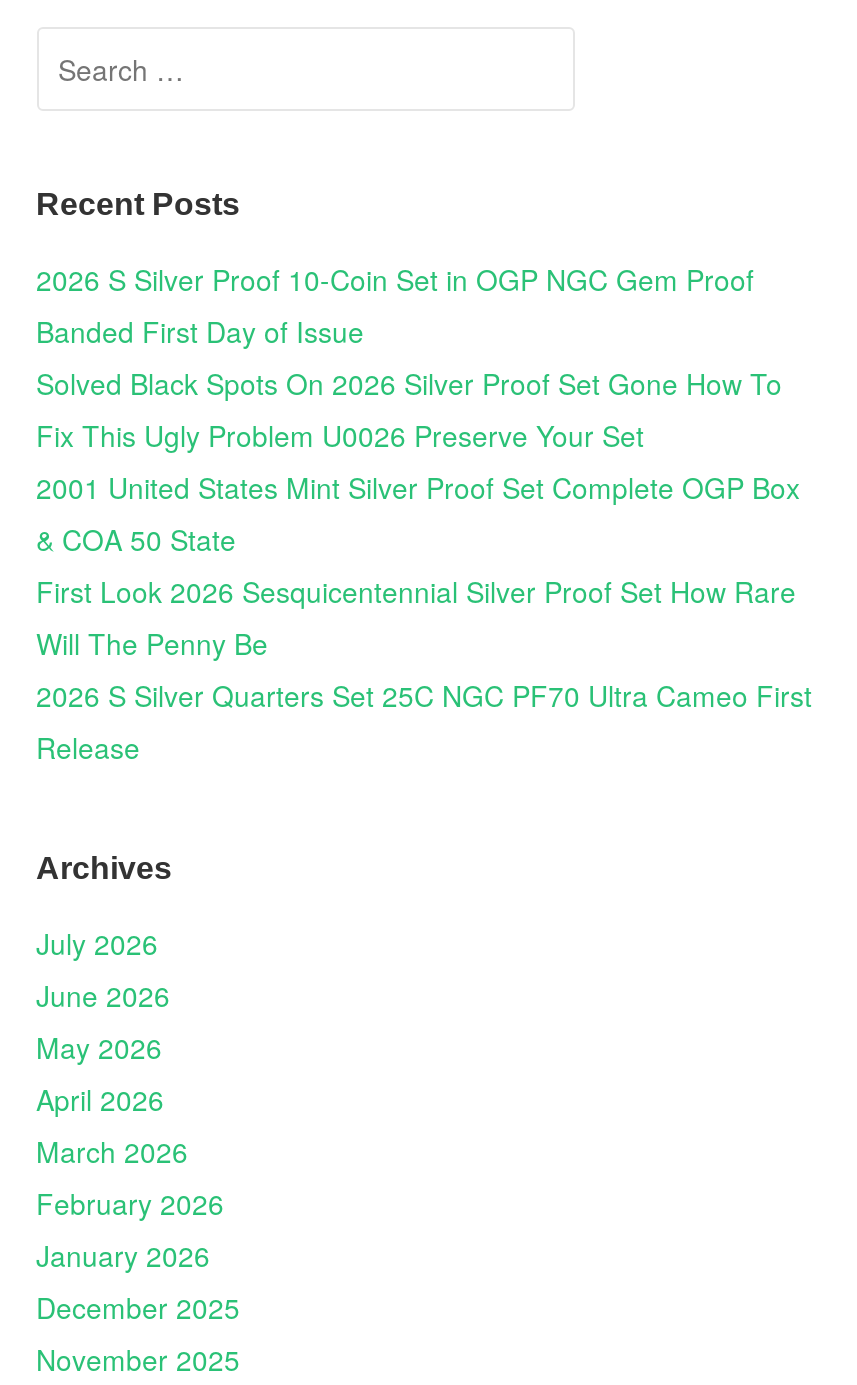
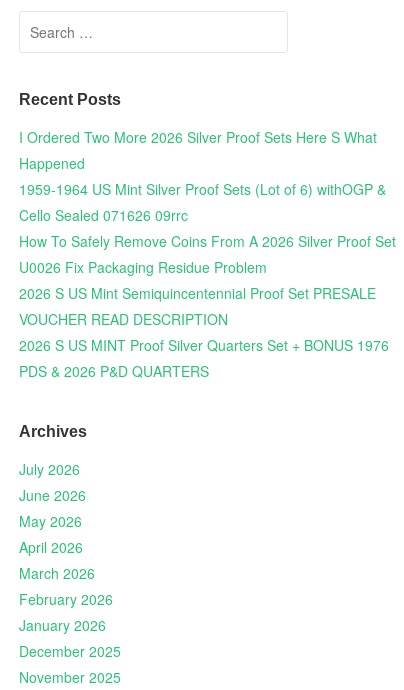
[36,260,812,768] 2026 S Silver Proof 10-Coin Set in OGP NGC Gem Proof | Banded First Day of Issue | Solved Black Spots On 2026 Silver Proof Set Gone How To | Fix This Ugly Problem U0026 Preserve Your Set | 2001 United States Mint Silver Proof Set Complete OGP Box | & COA 50 State | First Look 2026 Sesquicentennial Silver Proof Set How Rare | Will The Penny Be | 2026 S Silver Quarters Set 25C NGC PF70 Ultra Cameo First | Release -> [18,127,395,381] I Ordered Two More 2026 Silver Proof Sets Here S What | Happened | 1959-1964 US Mint Silver Proof Sets (Lot of 6) withOGP & | Cello Sealed 071626 09rrc | How To Safely Remove Coins From A 2026 Silver Proof Set | U0026 Fix Packaging Residue Problem | 2026 S US Mint Semiquincentennial Proof Set PRESALE | VOUCHER READ DESCRIPTION | 2026 S US MINT Proof Silver Quarters Set + BONUS 1976 | PDS & 2026 P&D QUARTERS

